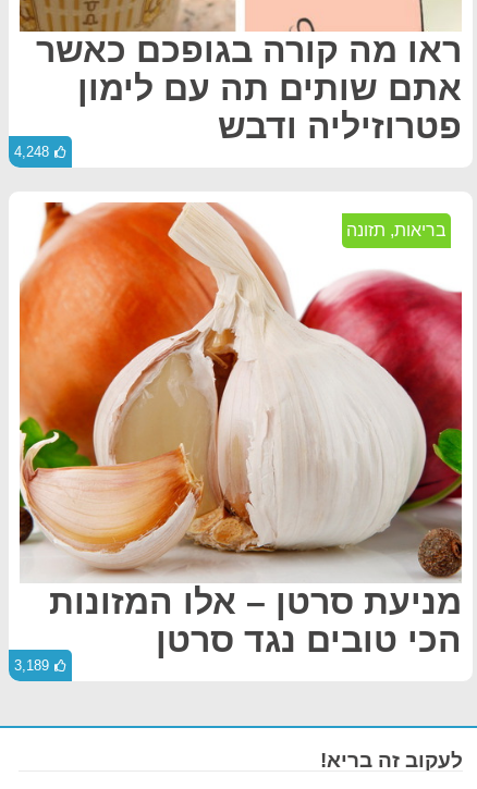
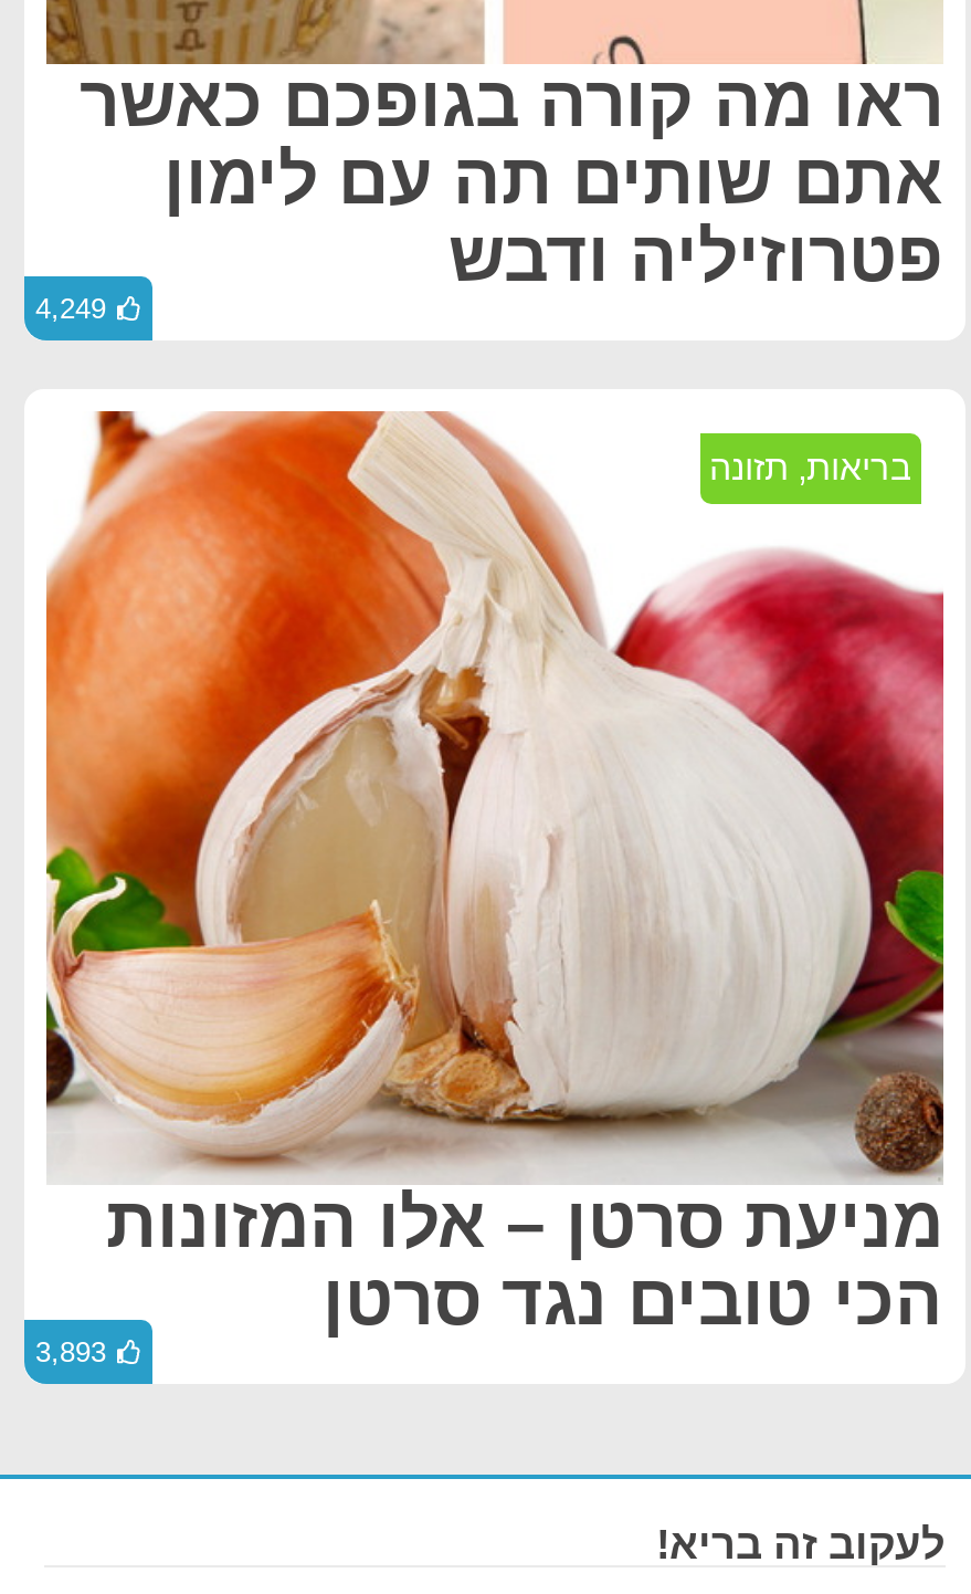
[14,144,49,160] 4,248 -> [35,292,106,325] 4,249
[14,657,49,674] 3,189 -> [35,1335,106,1368] 3,893

